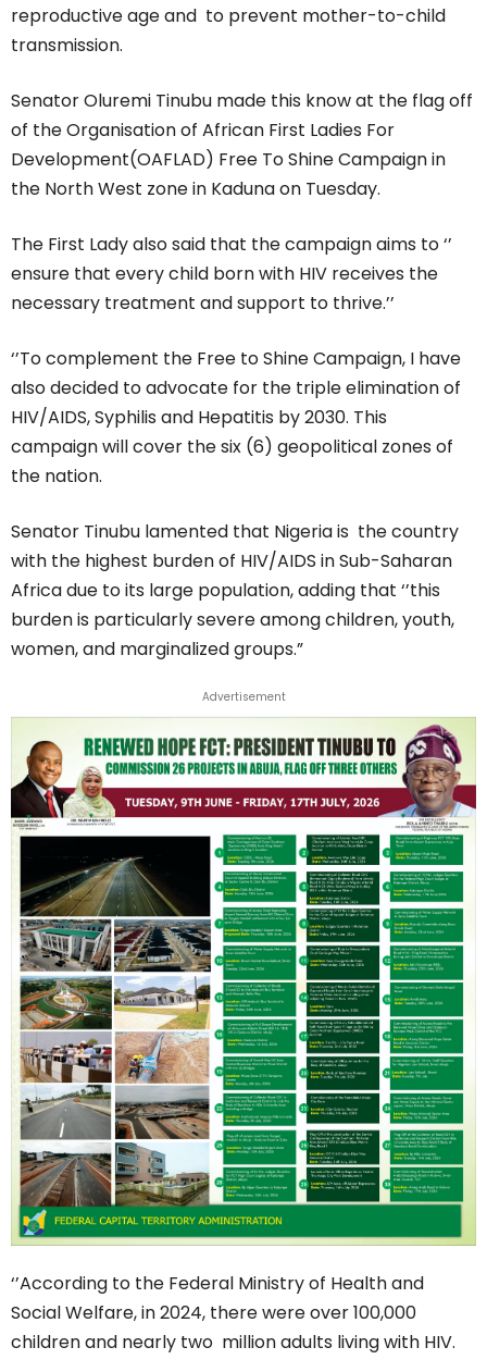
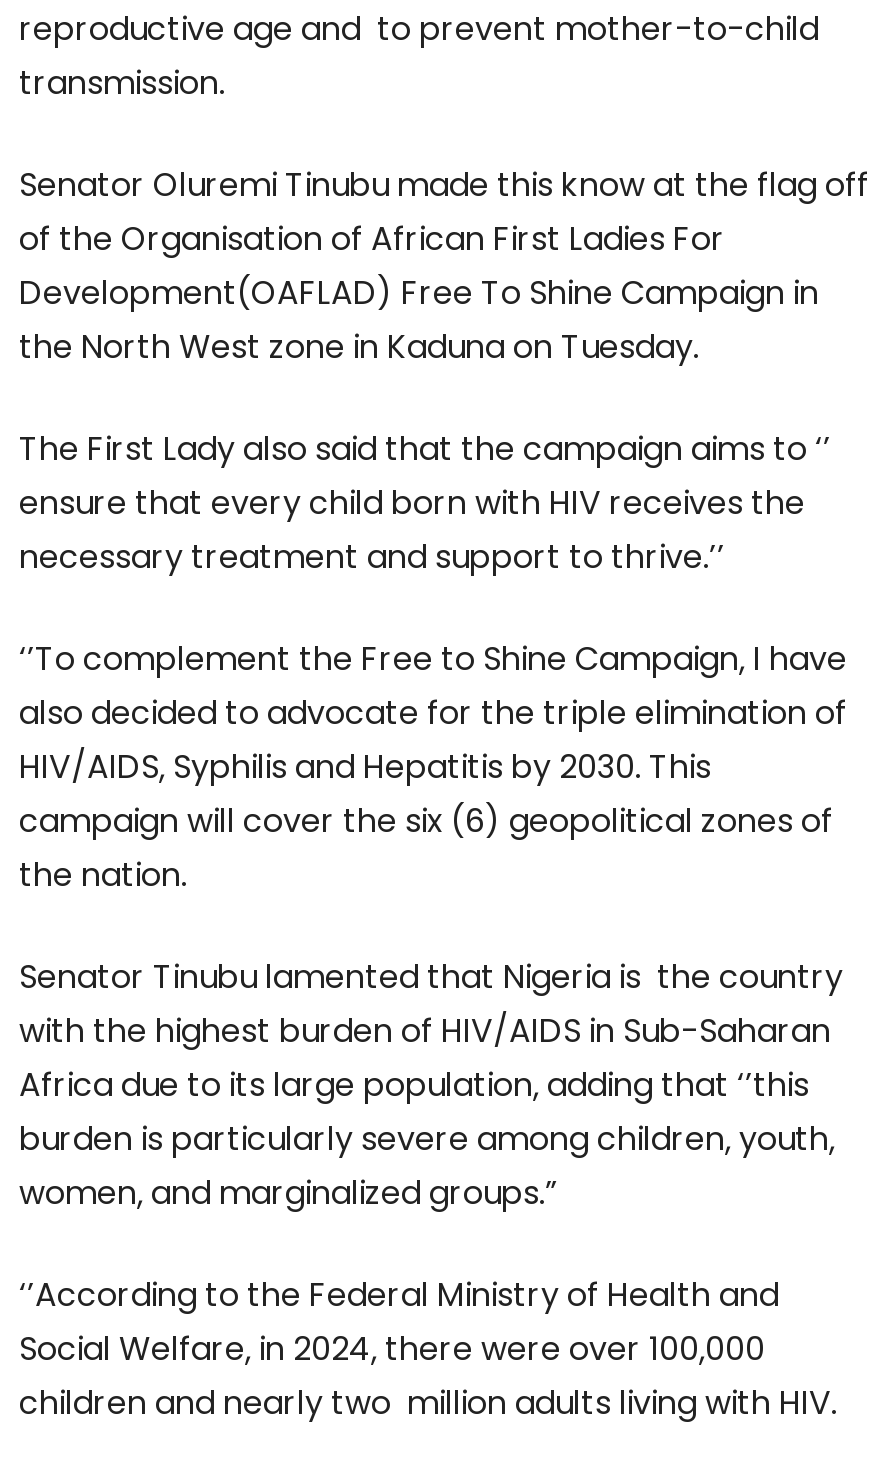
[202,688,285,705] Advertisement -> none
[10,717,477,1247] [image] -> none

